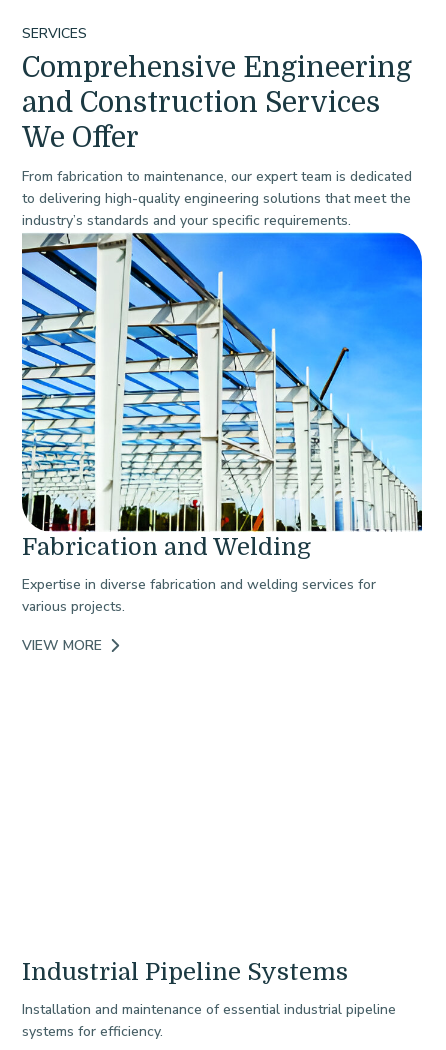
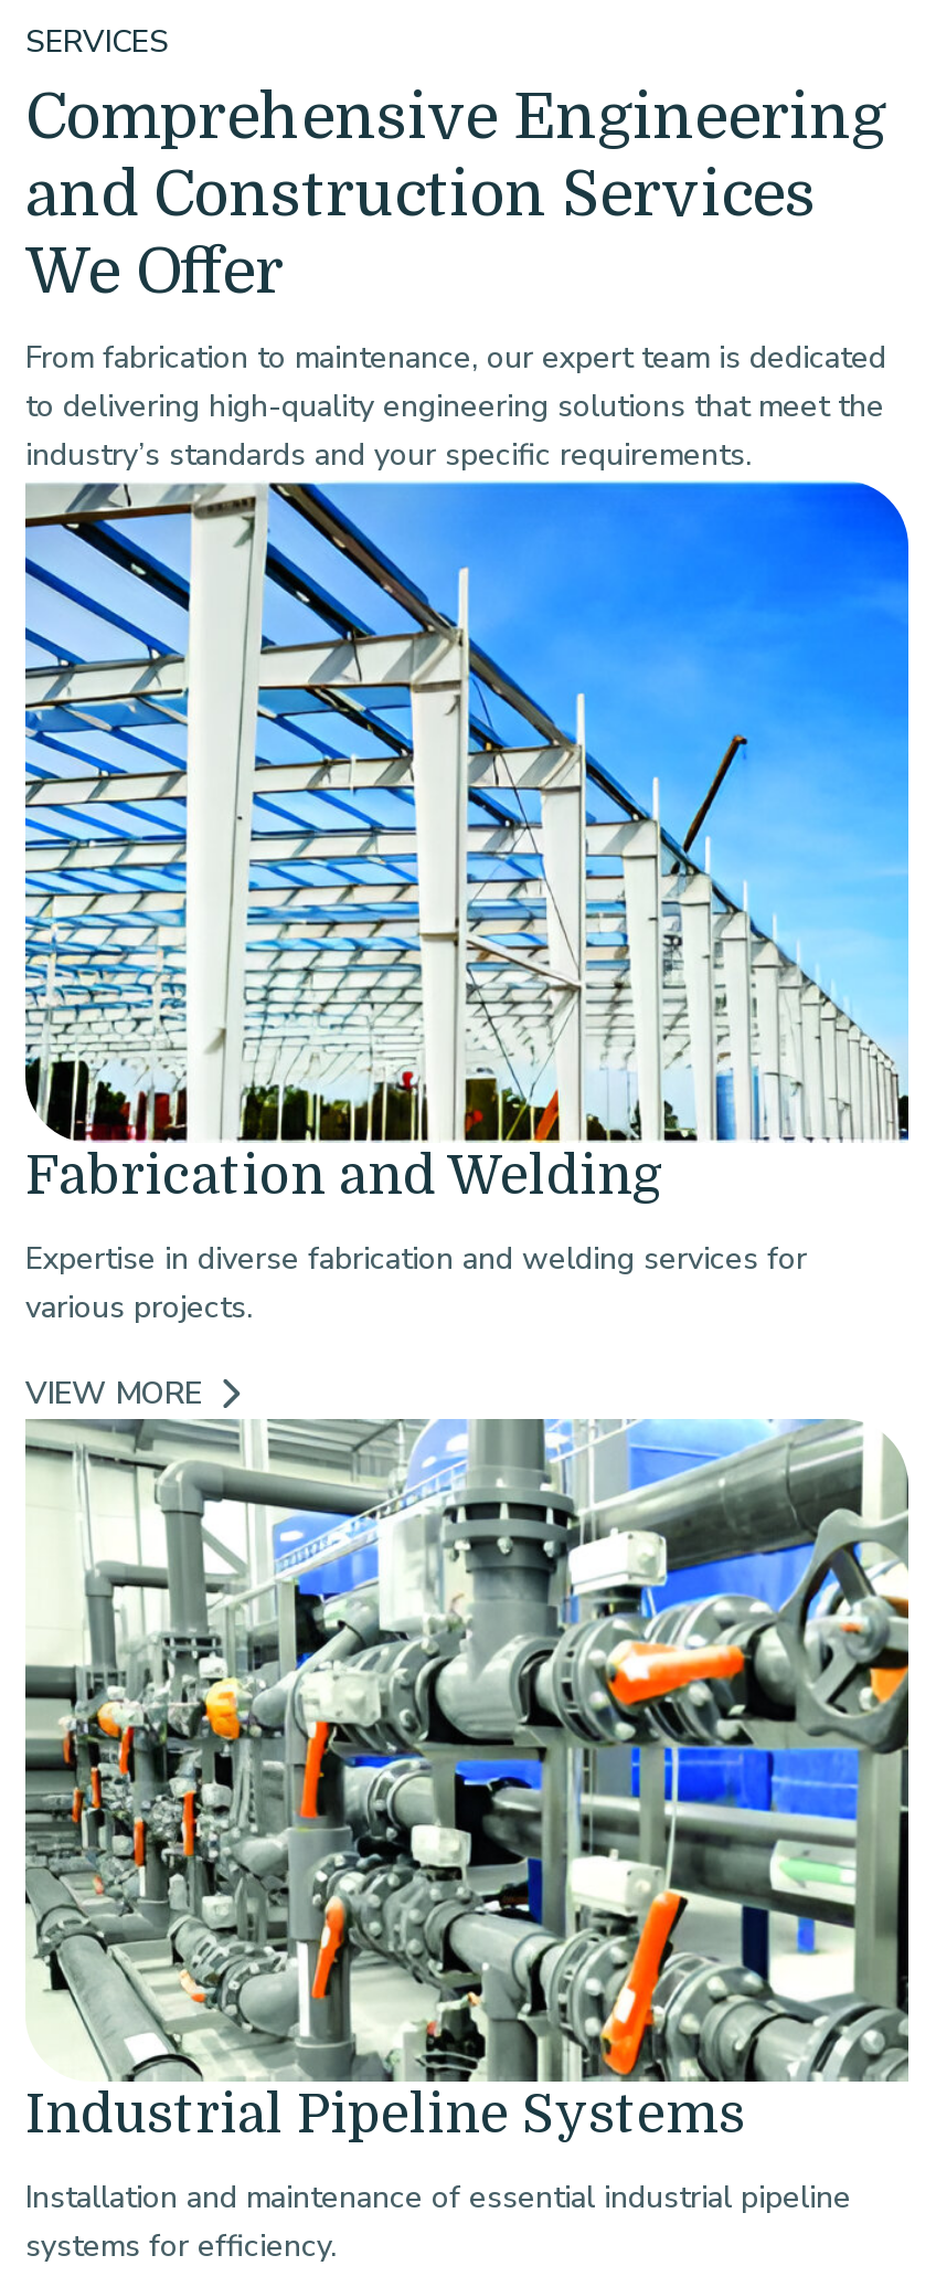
none -> [23,1417,911,2084] [image]

